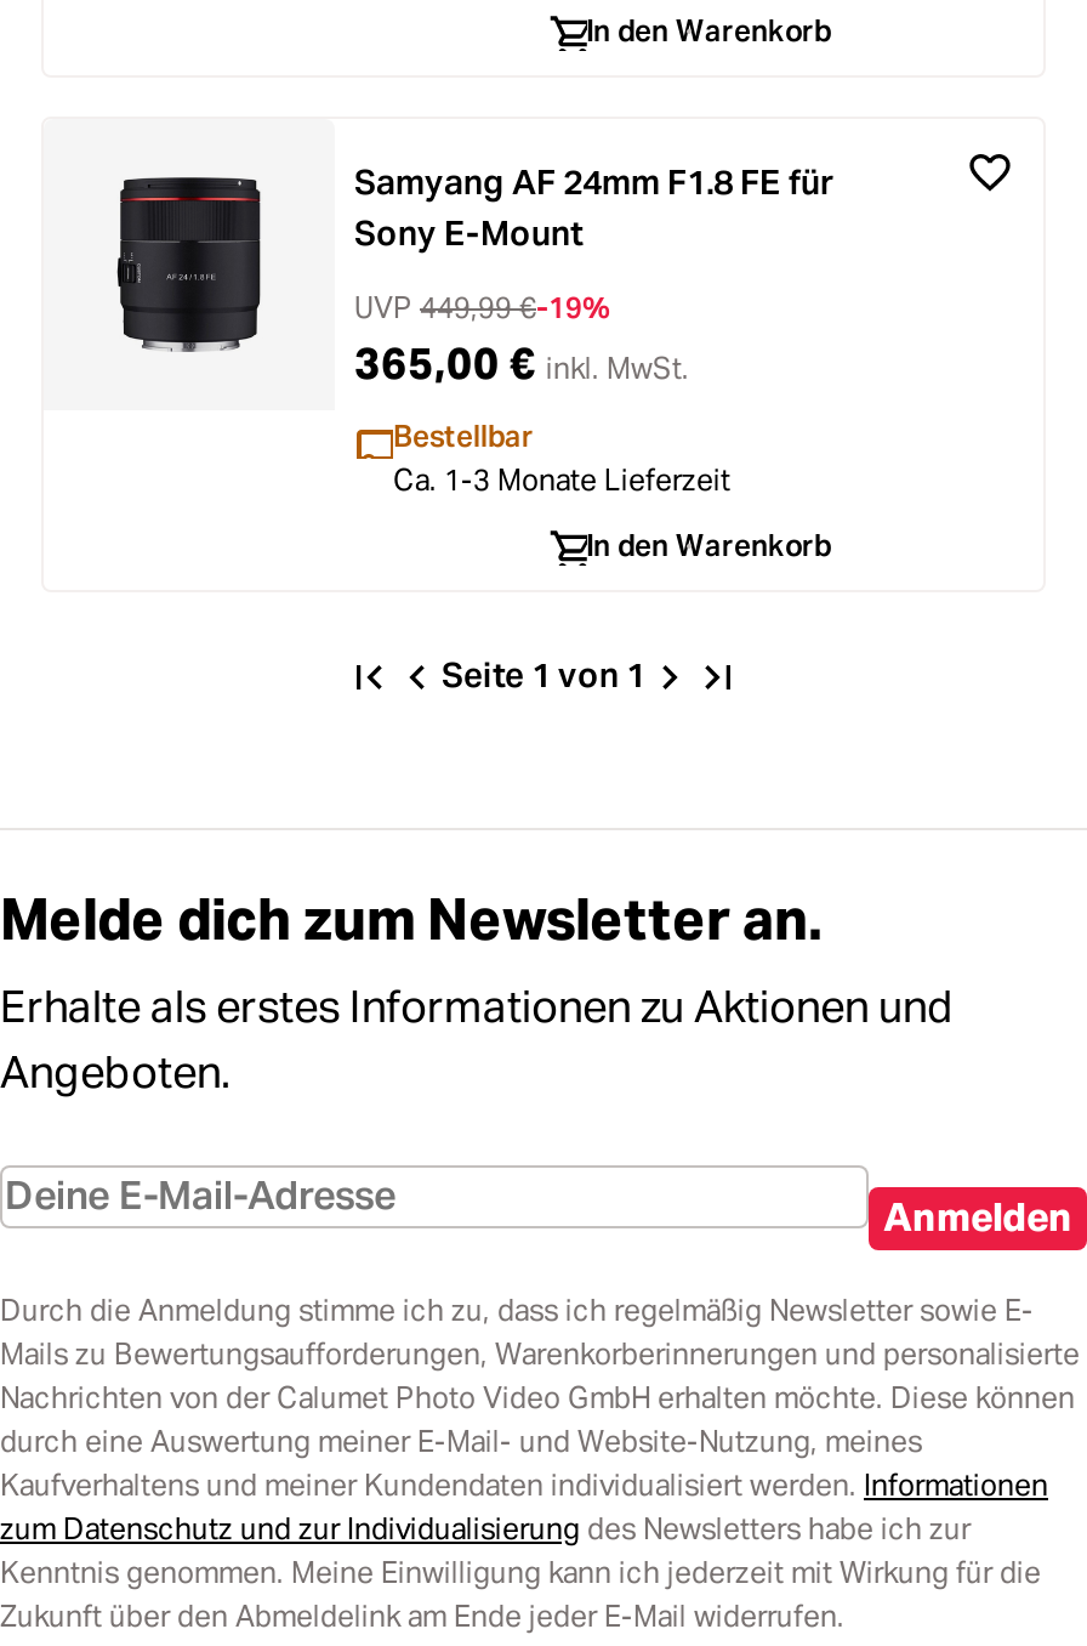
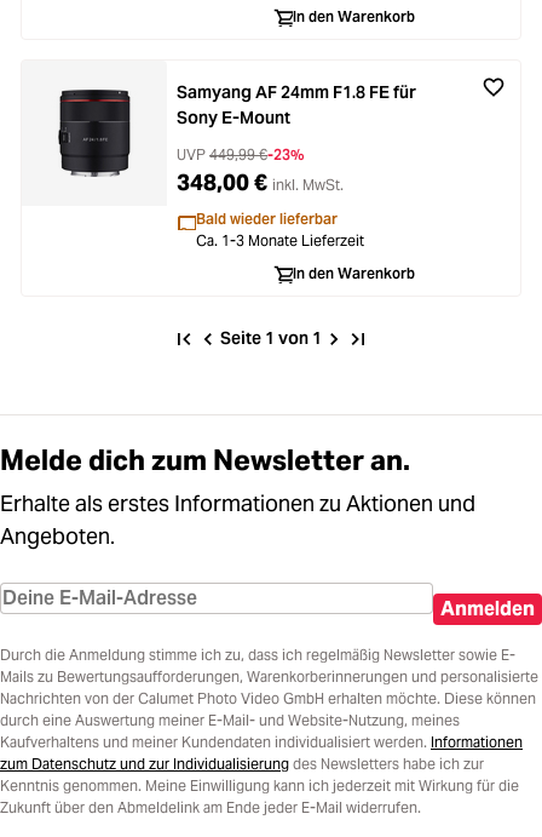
[354,289,689,391] UVP 449,99 €-19% | 365,00 € inkl. MwSt. -> [177,145,344,196] UVP 449,99 €-23% | 348,00 € inkl. MwSt.
[393,418,534,454] Bestellbar -> [196,210,338,228] Bald wieder lieferbar

